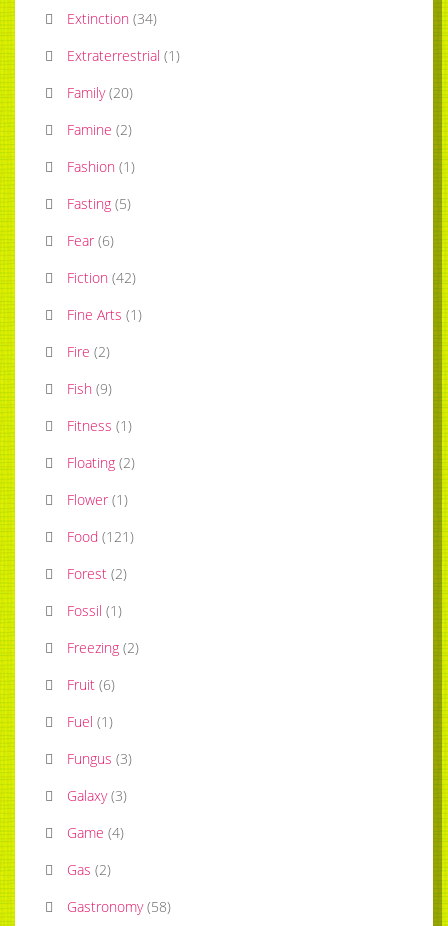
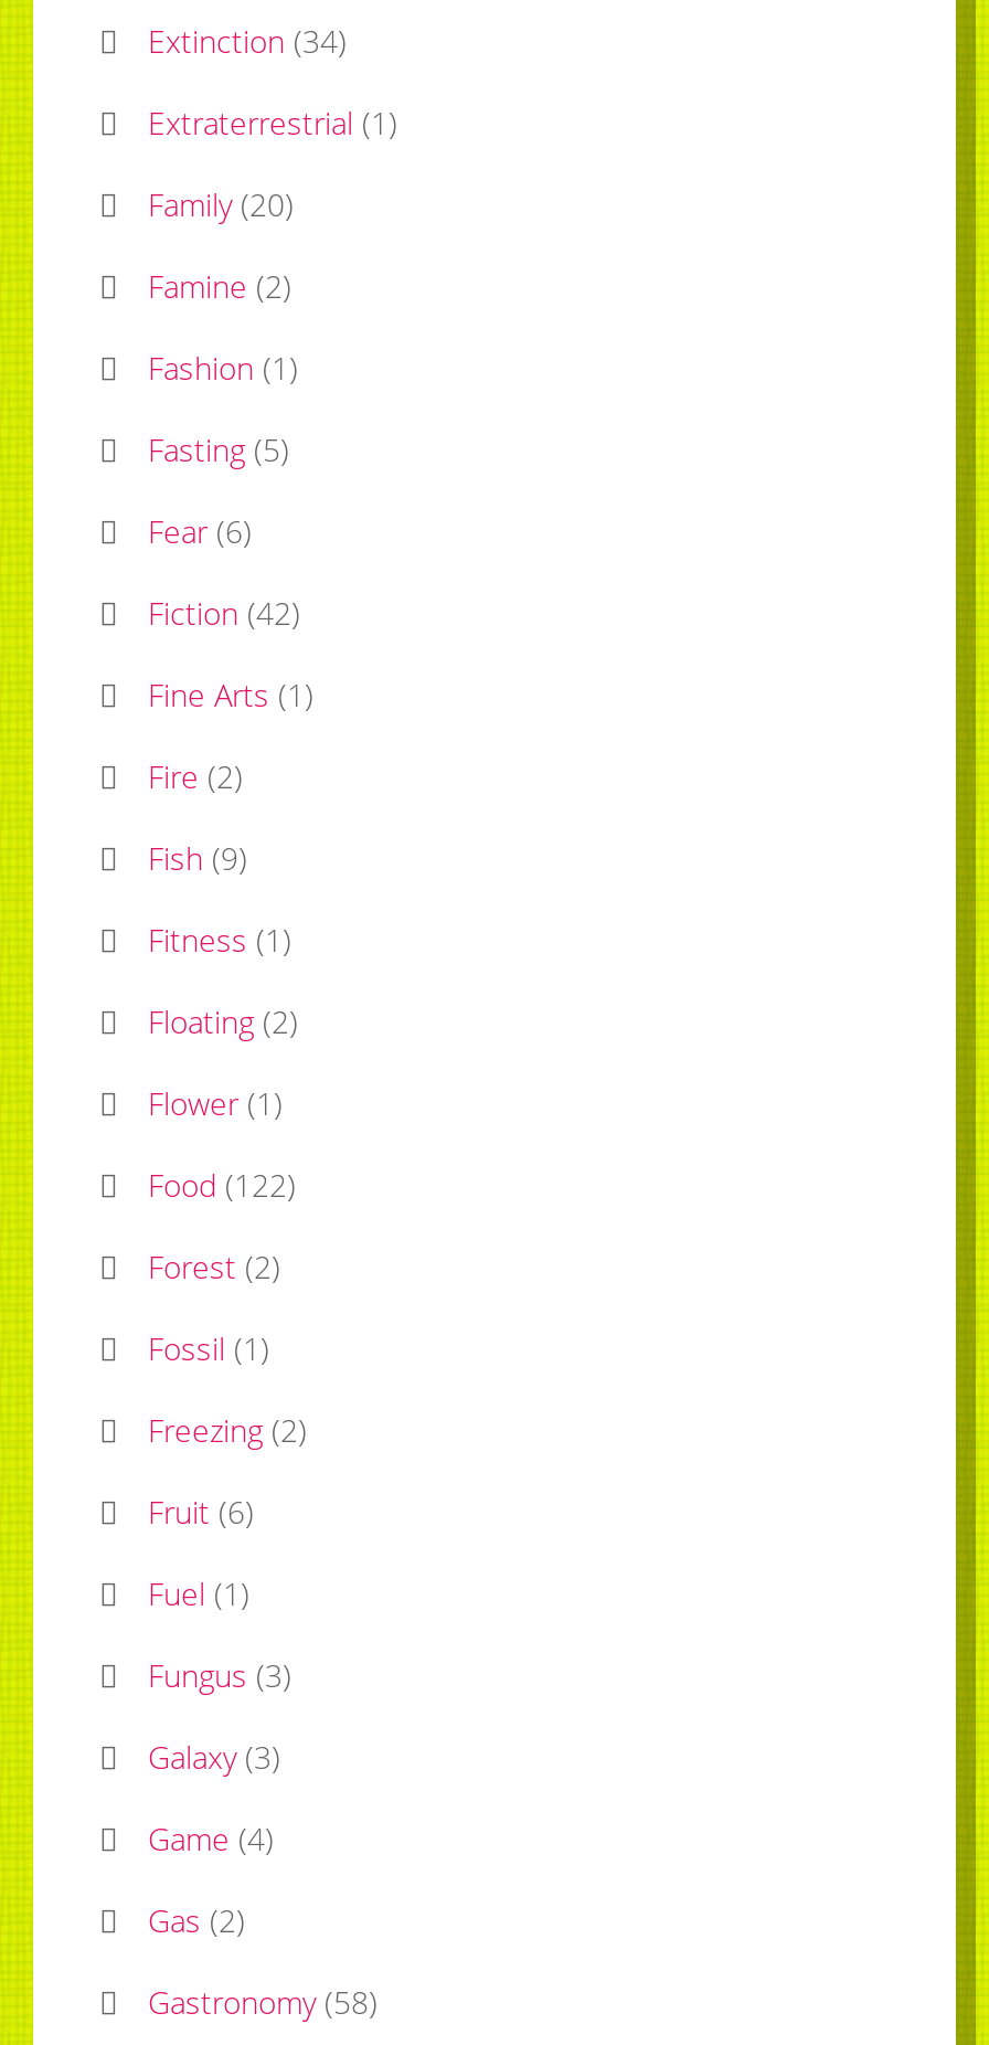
[67,527,134,546] Food (121) -> [148,1165,296,1207] Food (122)

